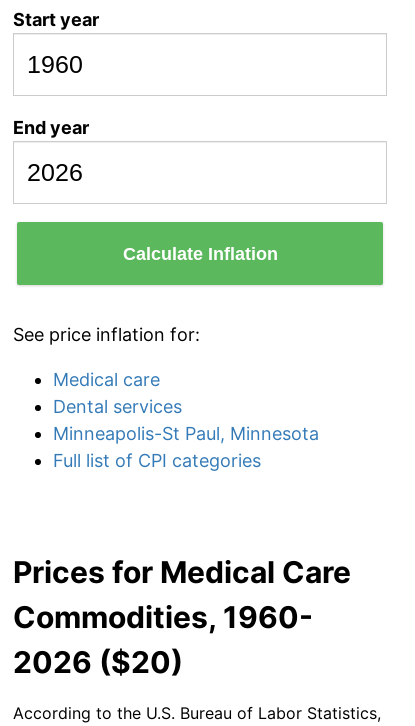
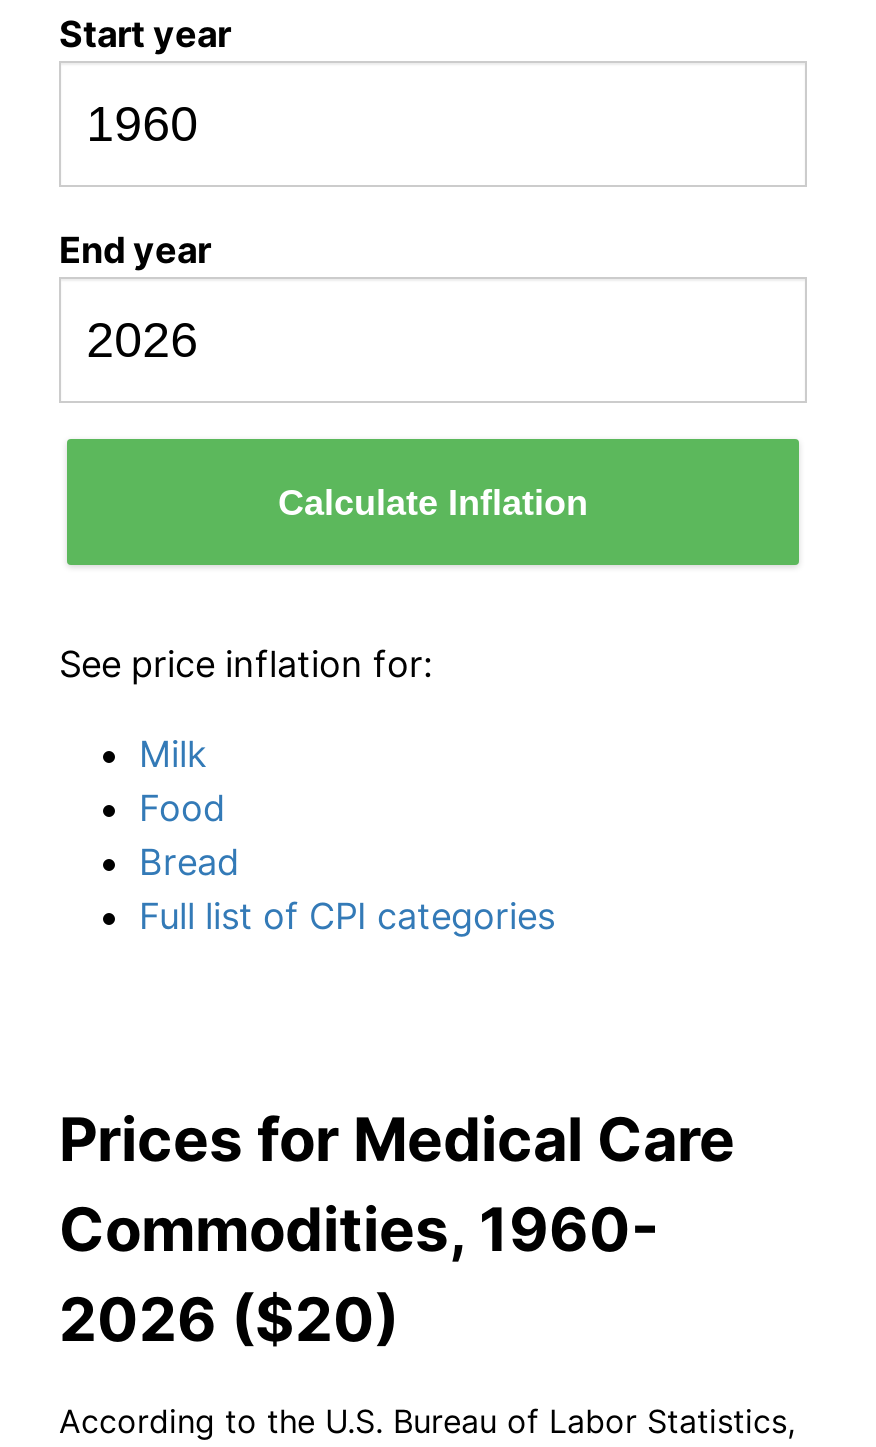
[53,369,319,444] Medical care | Dental services | Minneapolis-St Paul, Minnesota -> [139,733,239,883] Milk | Food | Bread

